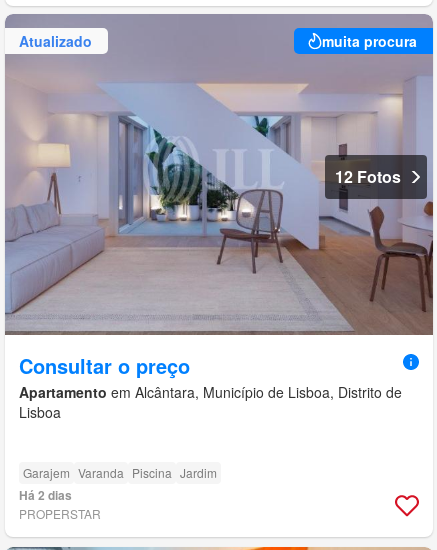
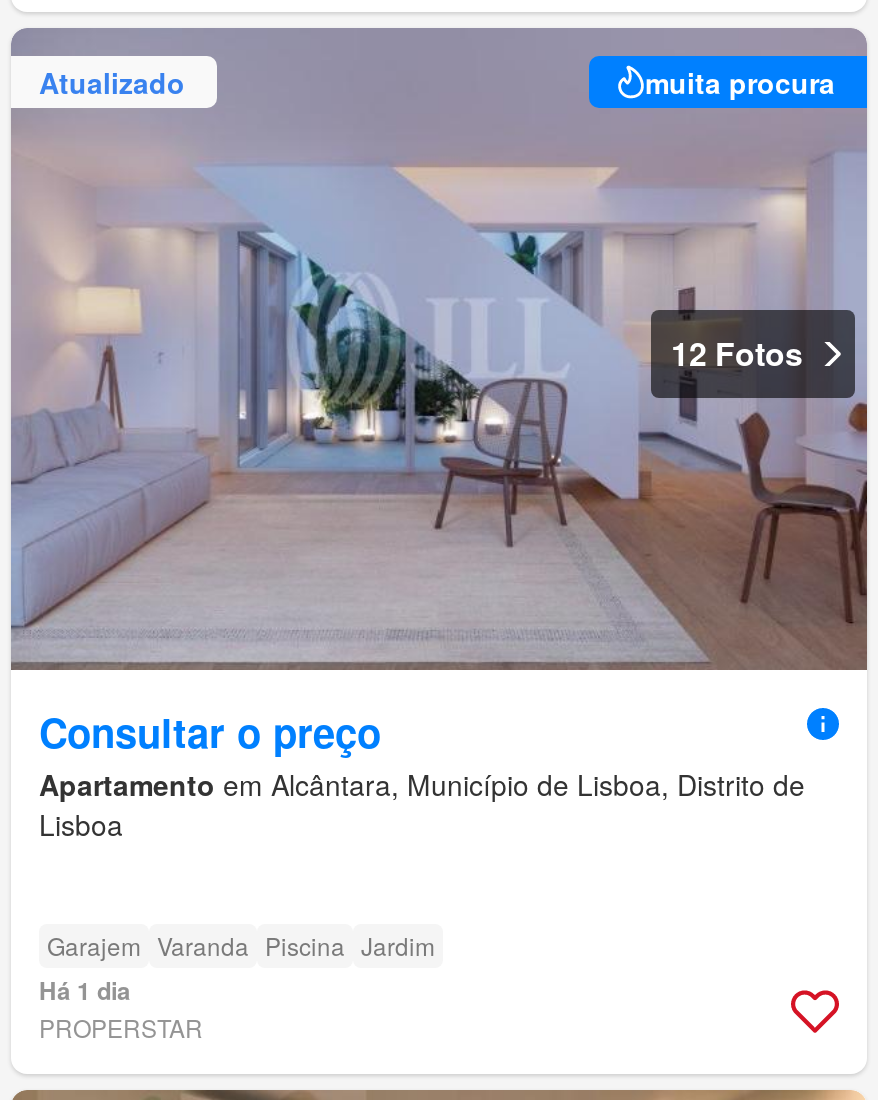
[19,486,72,504] Há 2 dias -> [39,973,131,1009] Há 1 dia

